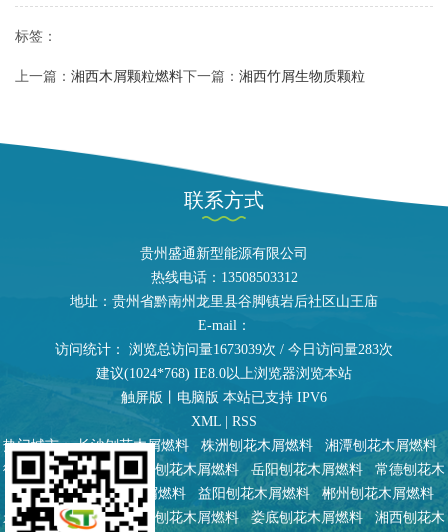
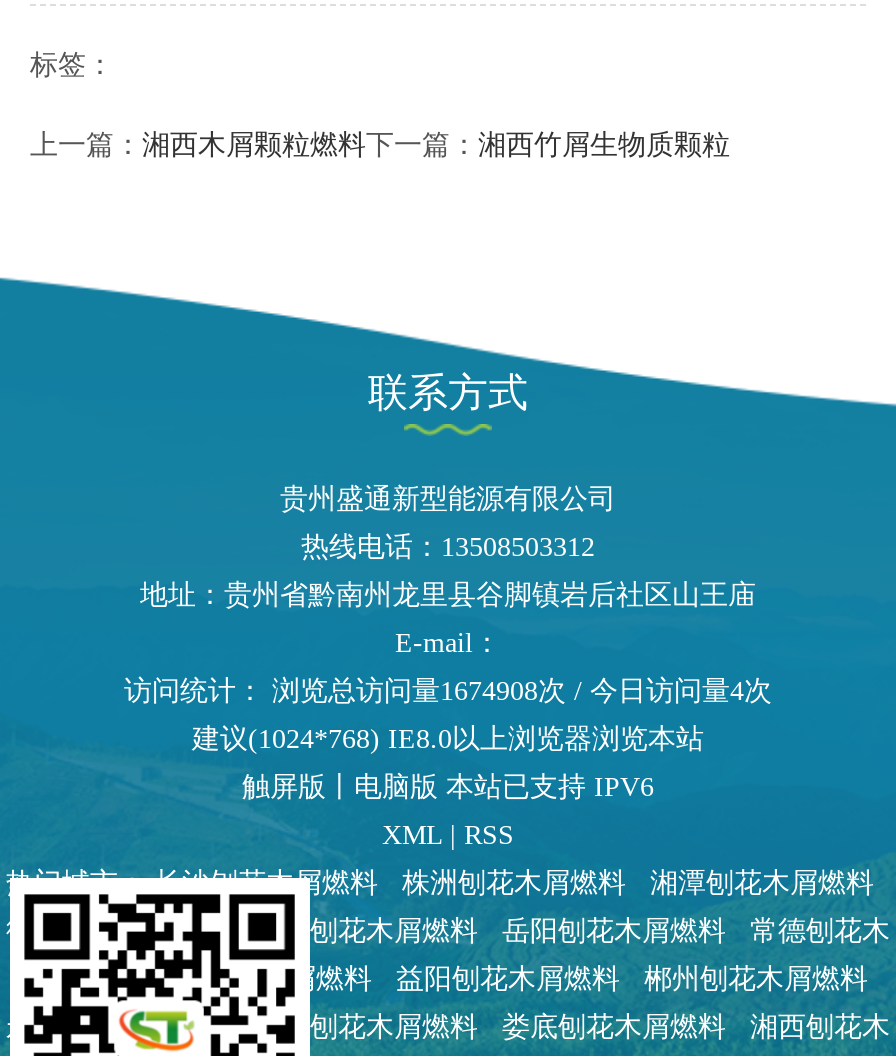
[55,342,393,357] 访问统计： 浏览总访问量1673039次 / 今日访问量283次 -> [124,676,772,706] 访问统计： 浏览总访问量1674908次 / 今日访问量4次

